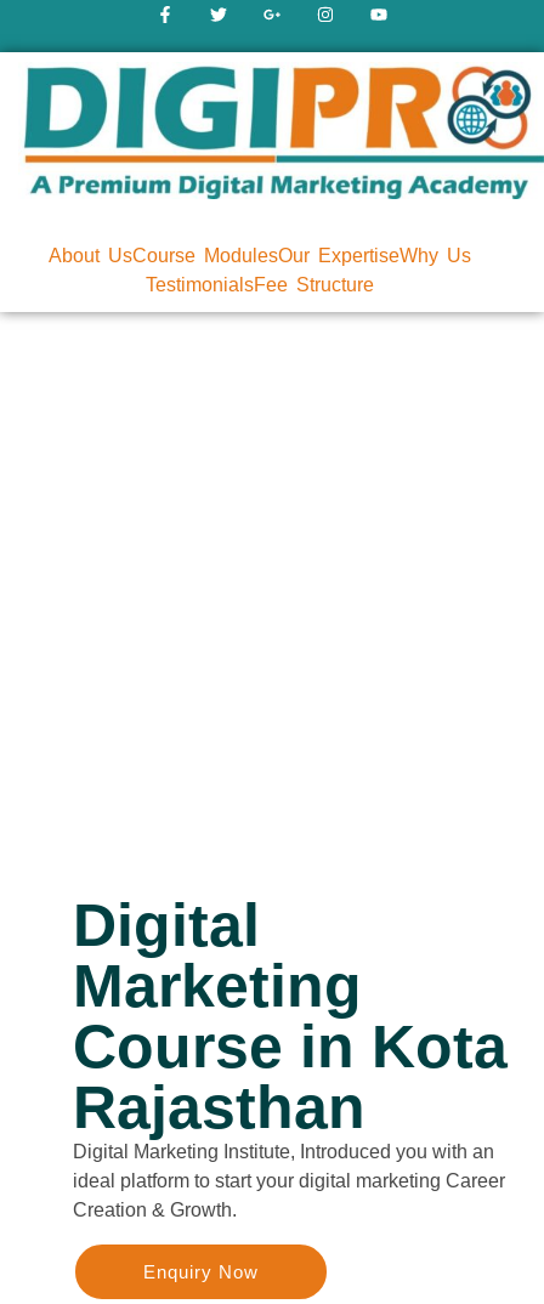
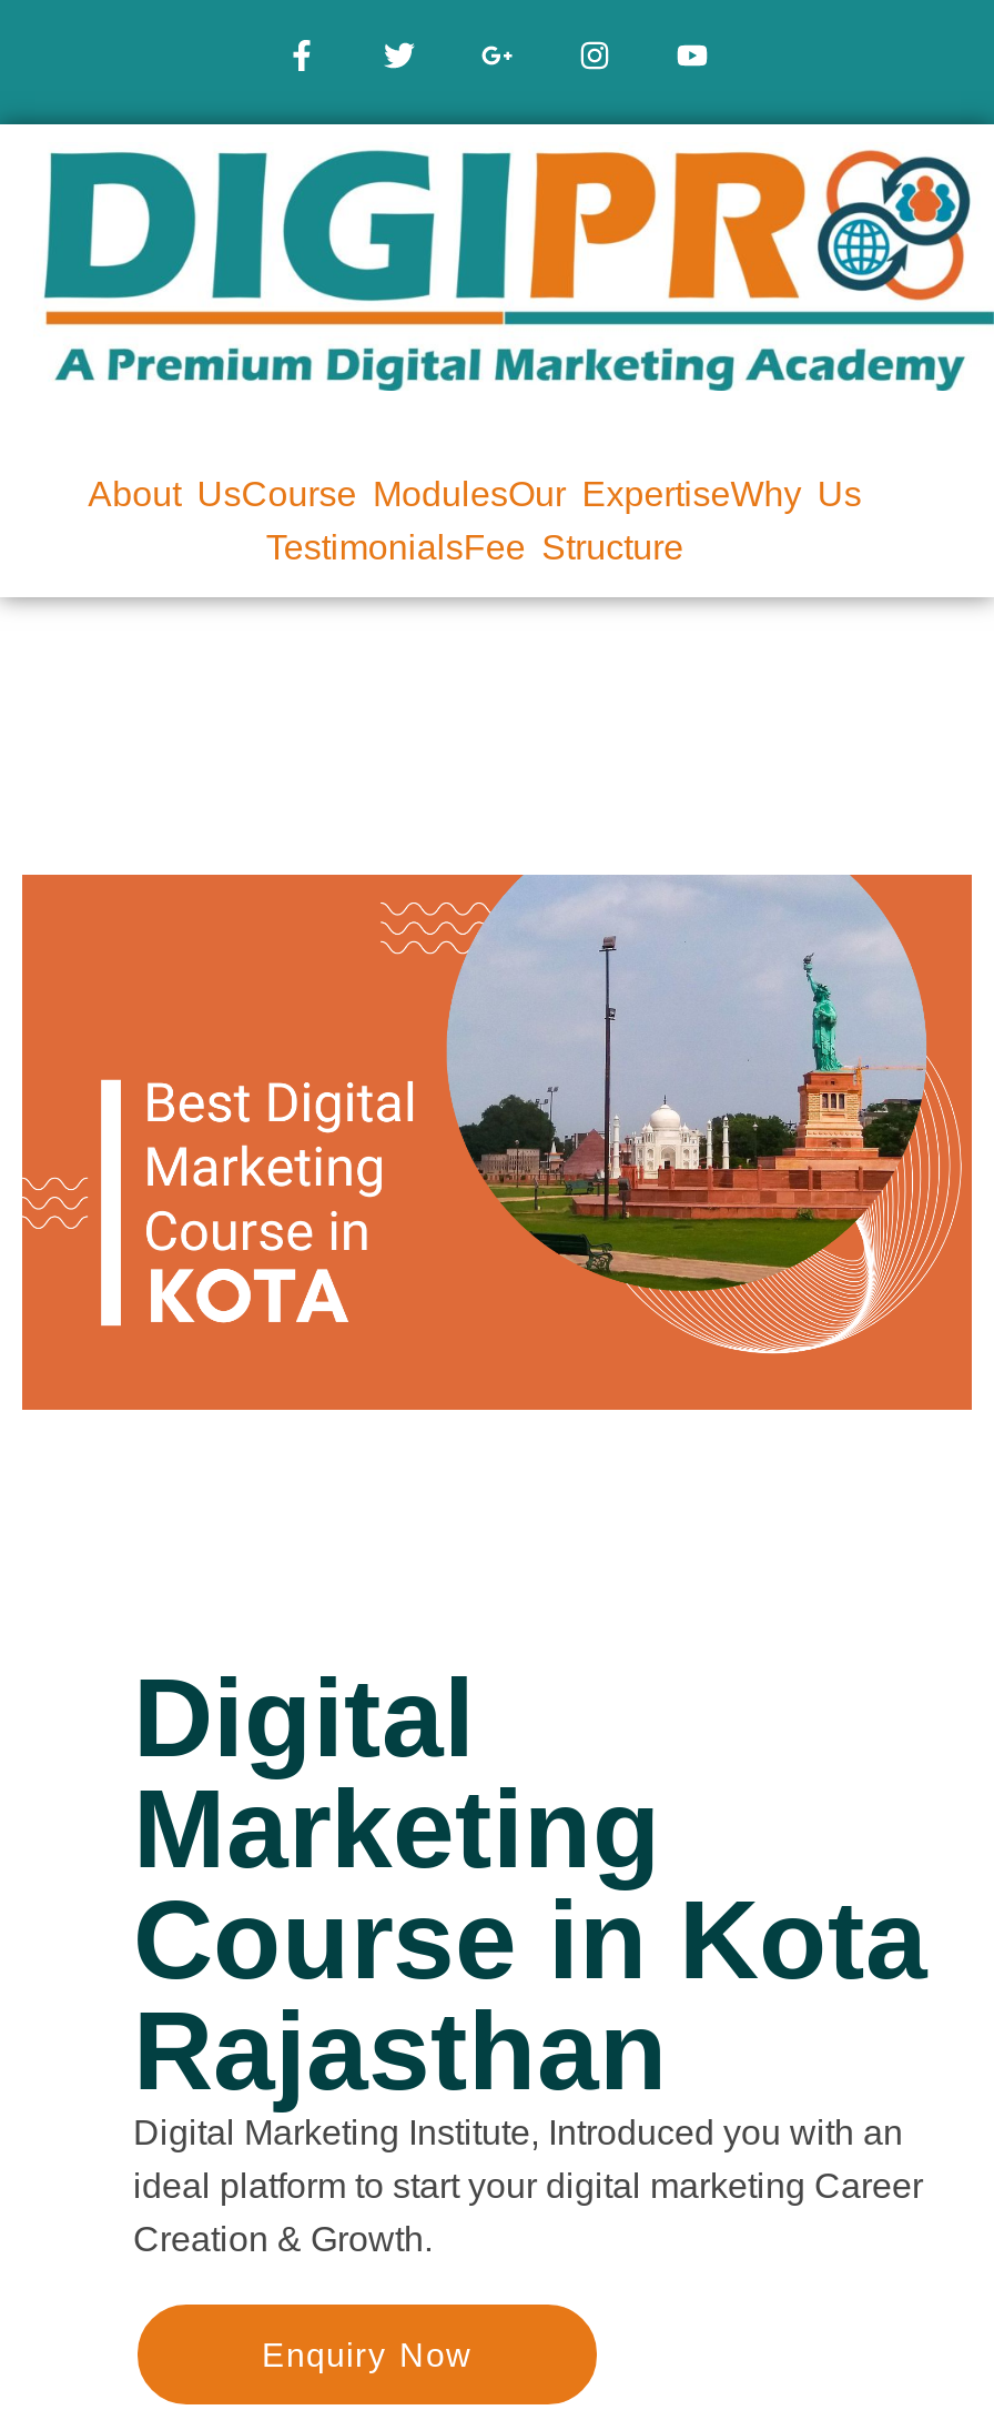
none -> [20,873,974,1412] [image]

